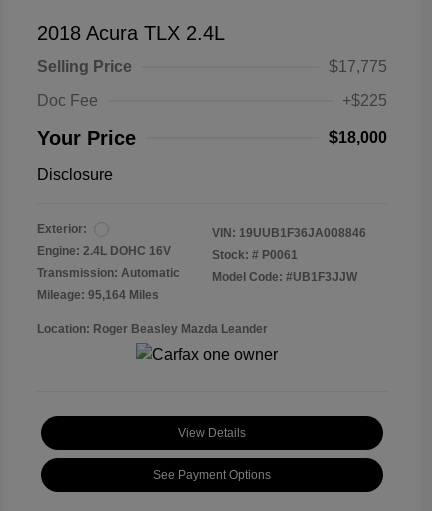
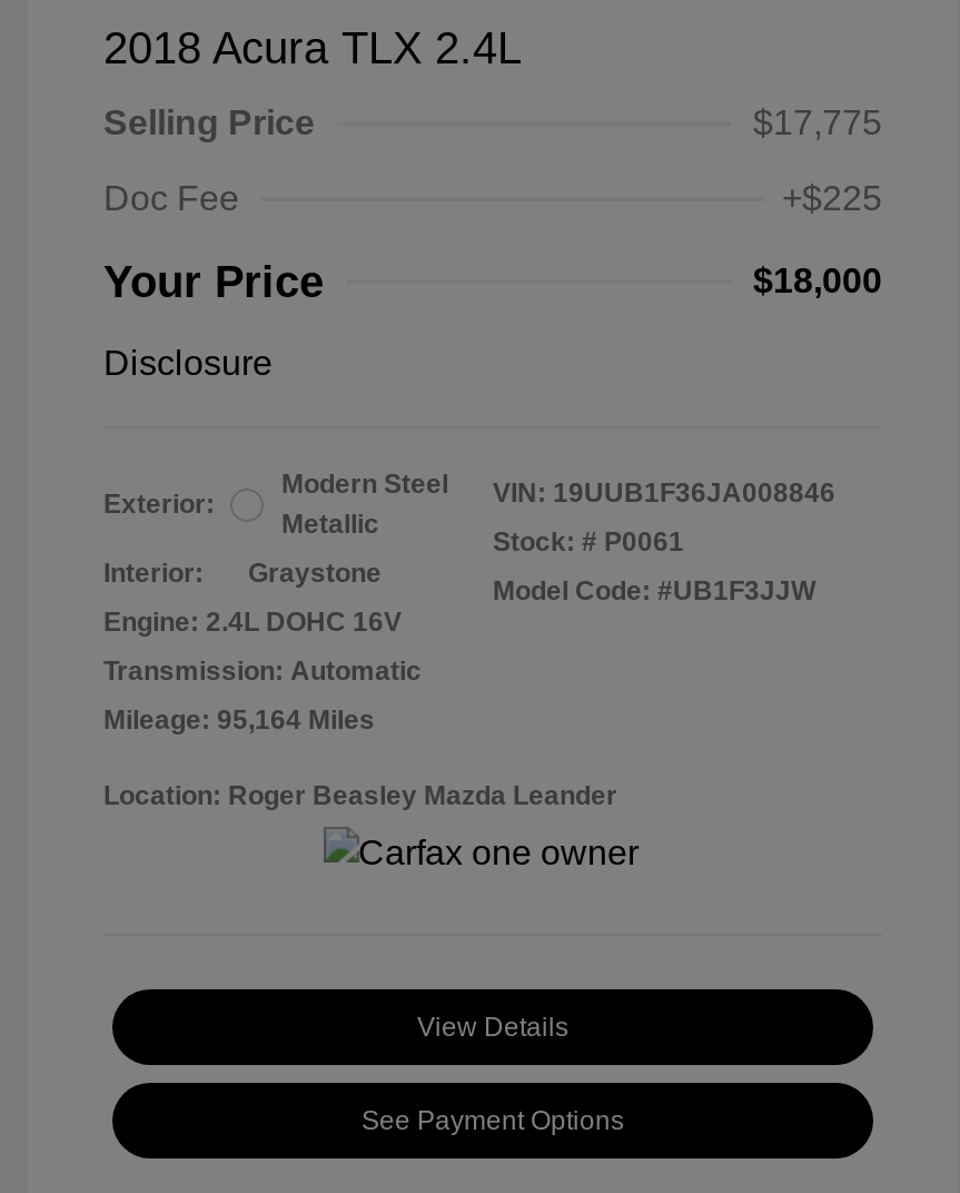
none -> [103,469,448,589] Modern Steel | Metallic | Interior: | Graystone

